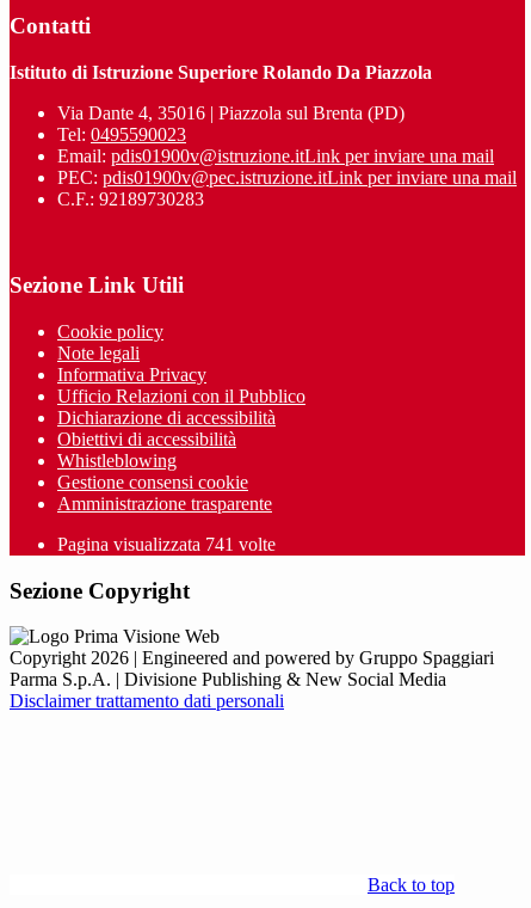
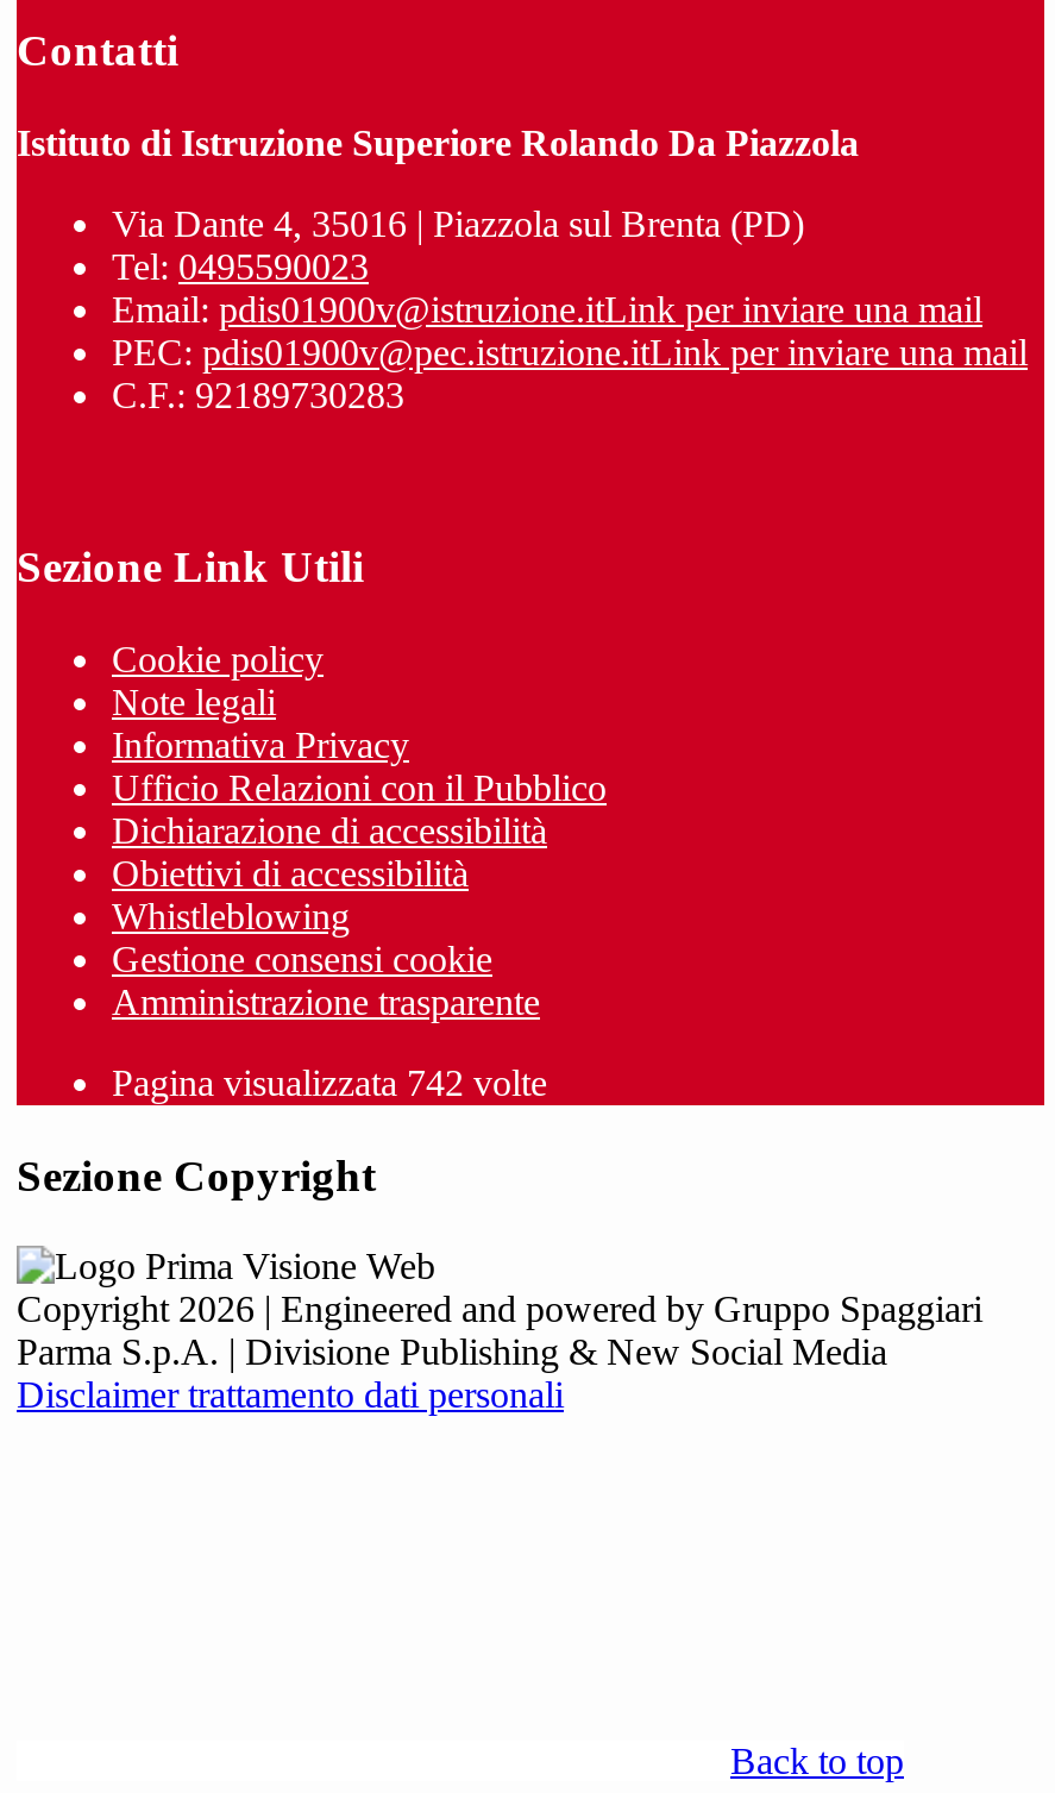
[57,534,276,554] Pagina visualizzata 741 volte -> [112,1062,547,1103] Pagina visualizzata 742 volte

